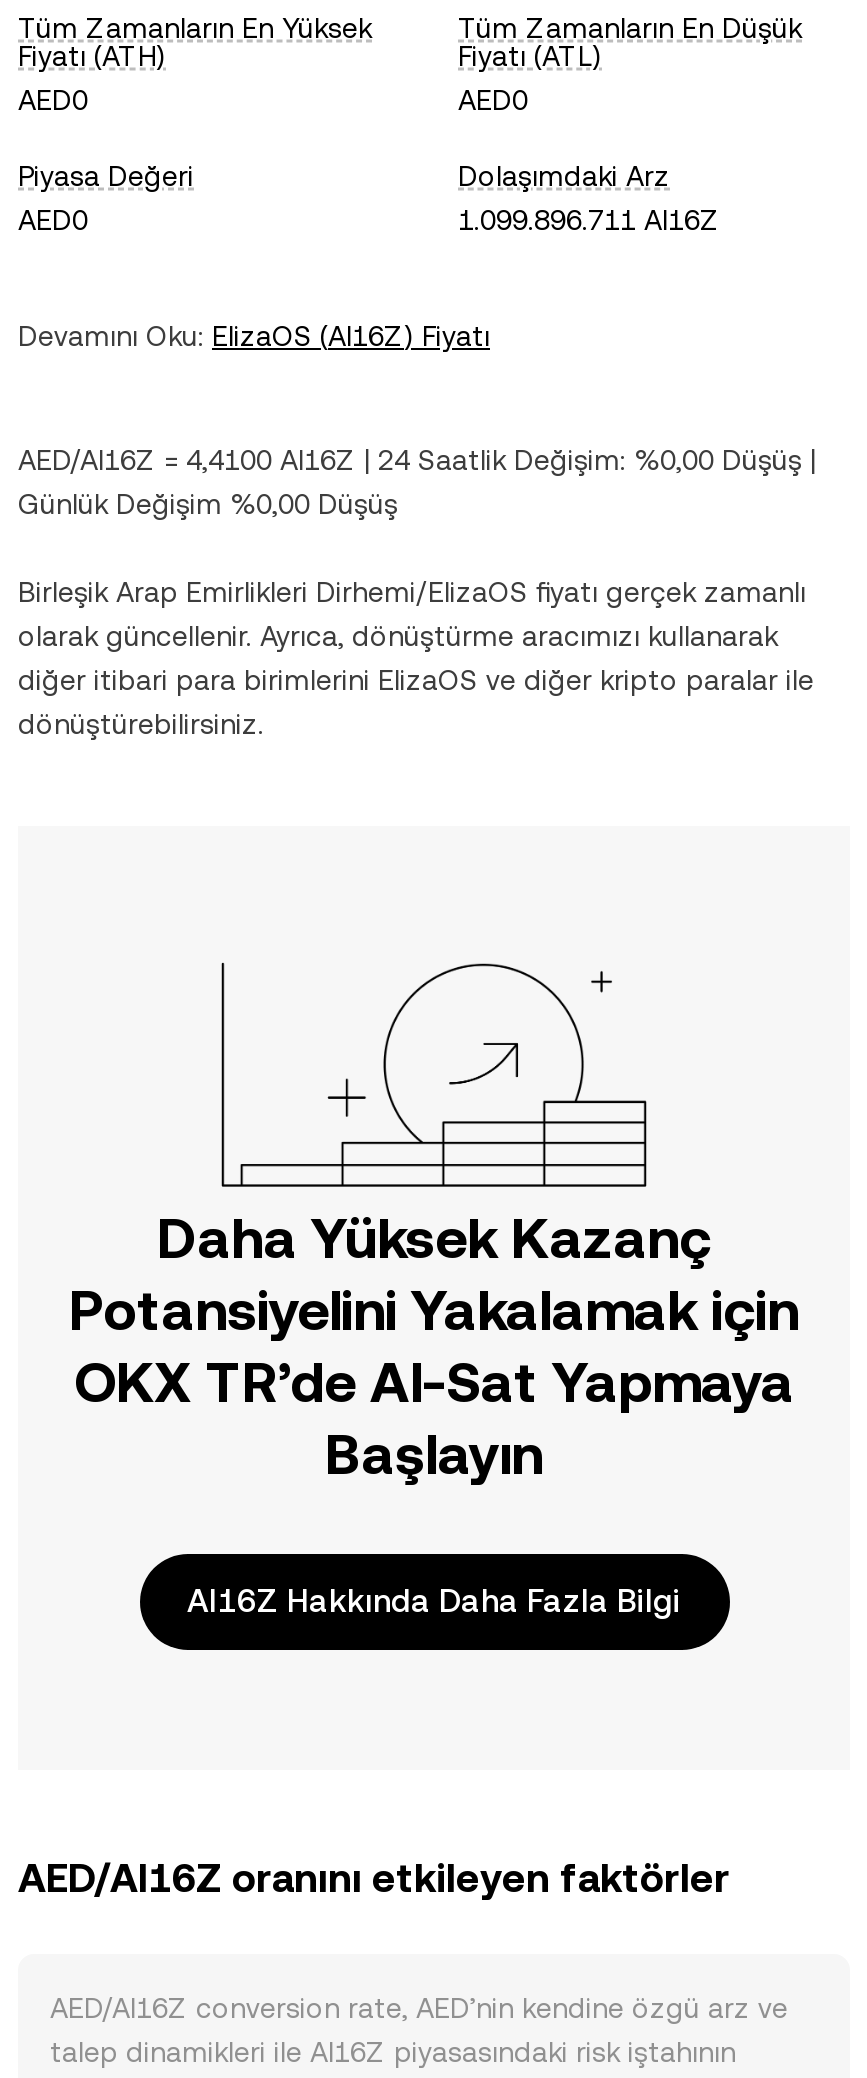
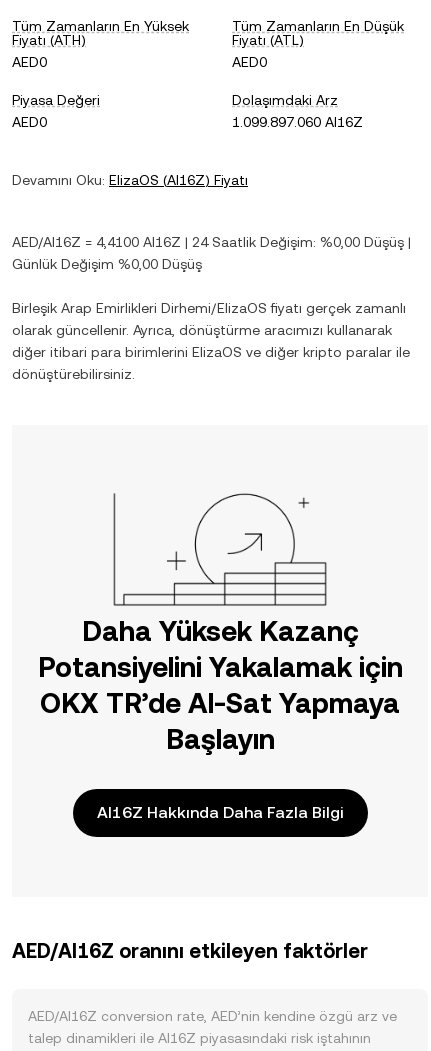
[458,204,720,236] 1.099.896.711 AI16Z -> [232,114,363,130] 1.099.897.060 AI16Z

